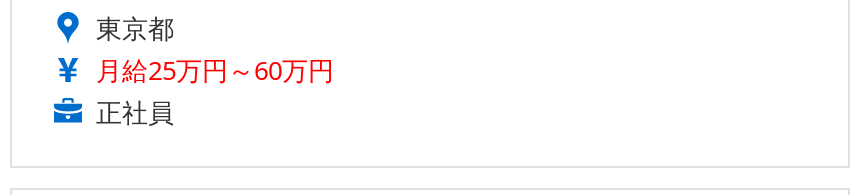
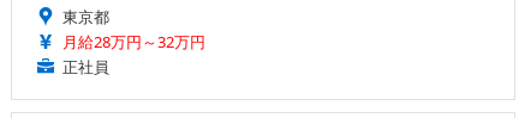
[96,53,334,89] 月給25万円～60万円 -> [62,31,205,53] 月給28万円～32万円

